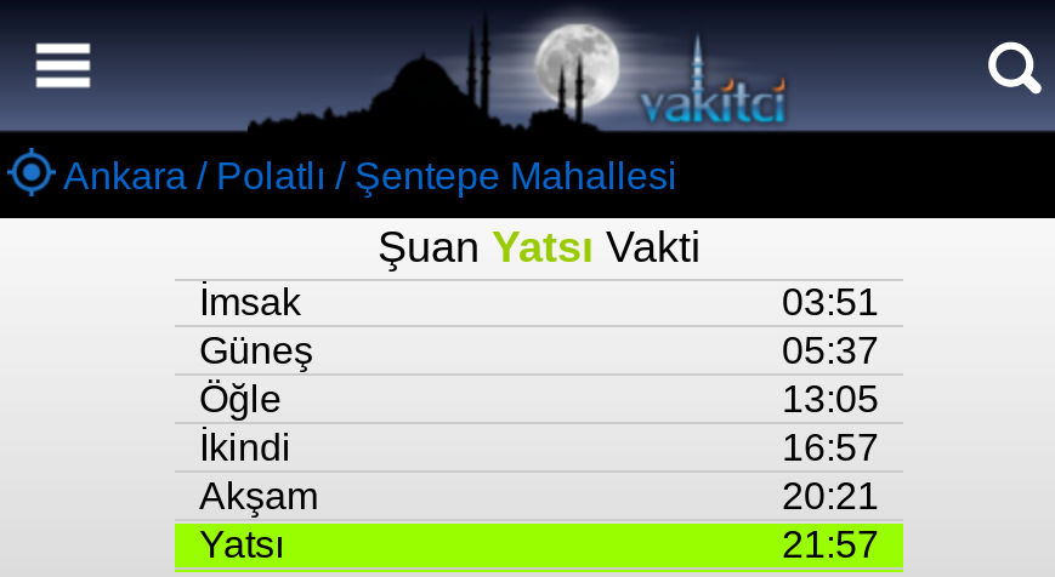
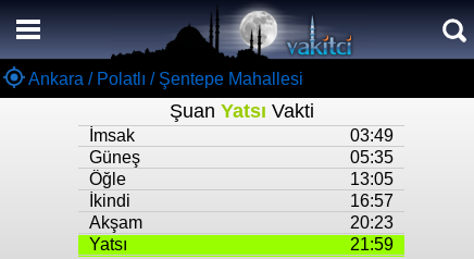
[782,281,879,322] 03:51 -> [350,126,394,145] 03:49
[782,330,879,371] 05:37 -> [350,148,394,166] 05:35
[782,475,879,516] 20:21 -> [350,213,394,232] 20:23
[782,524,879,565] 21:57 -> [350,235,394,254] 21:59

